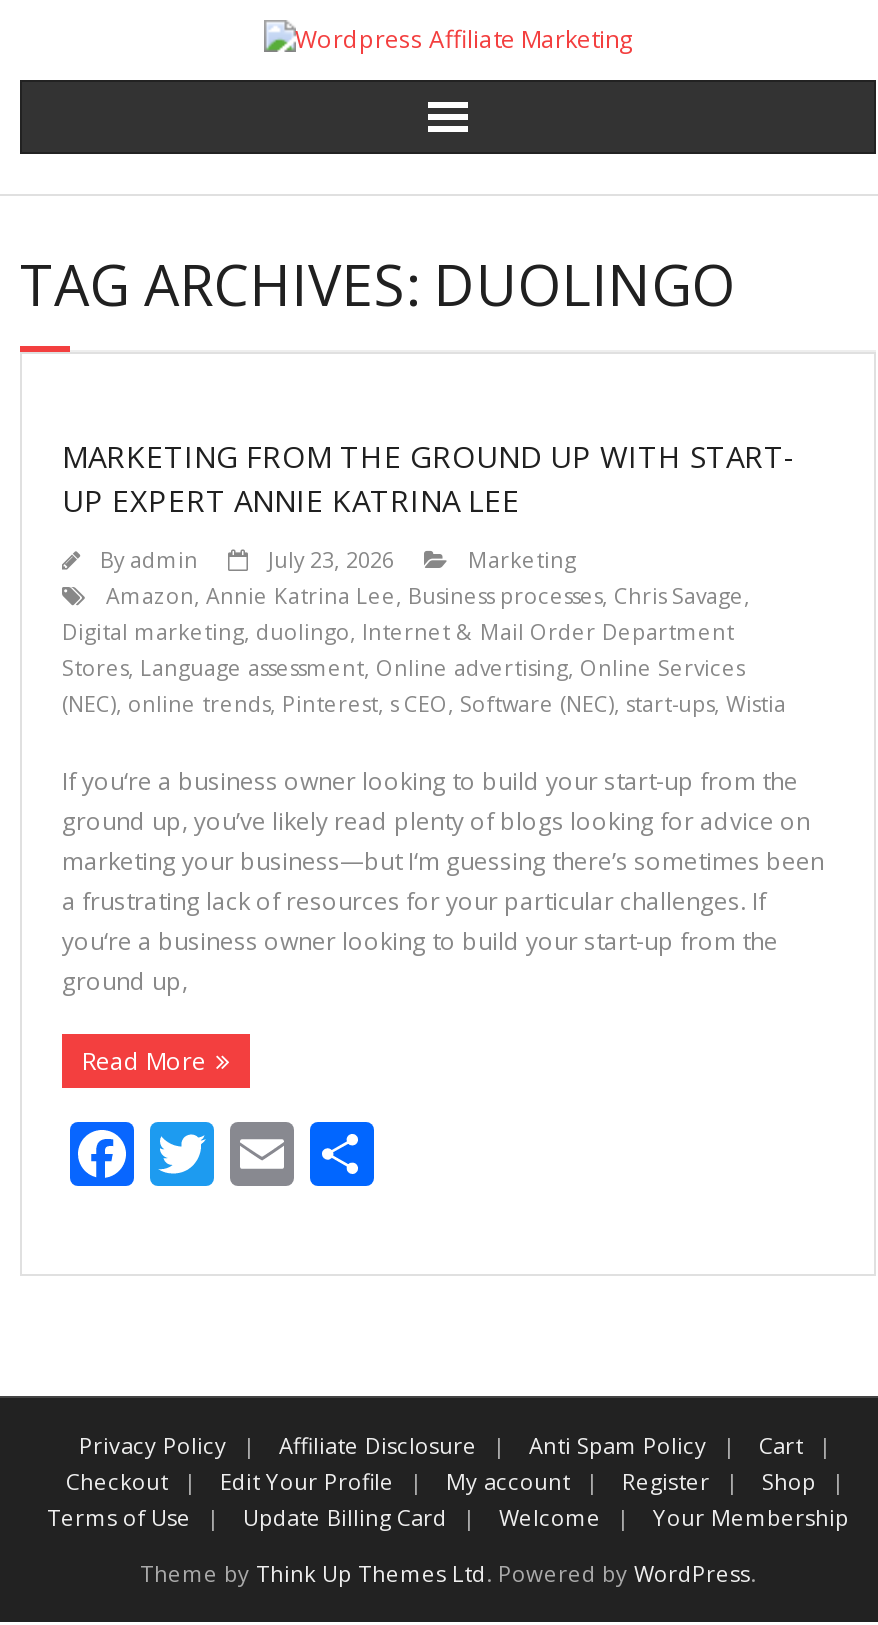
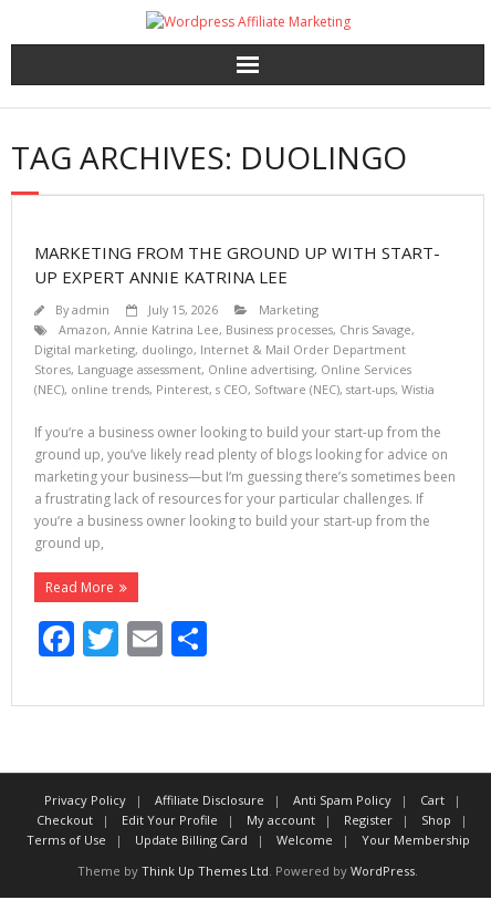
[268,544,394,574] July 23, 2026 -> [148,301,218,318] July 15, 2026

